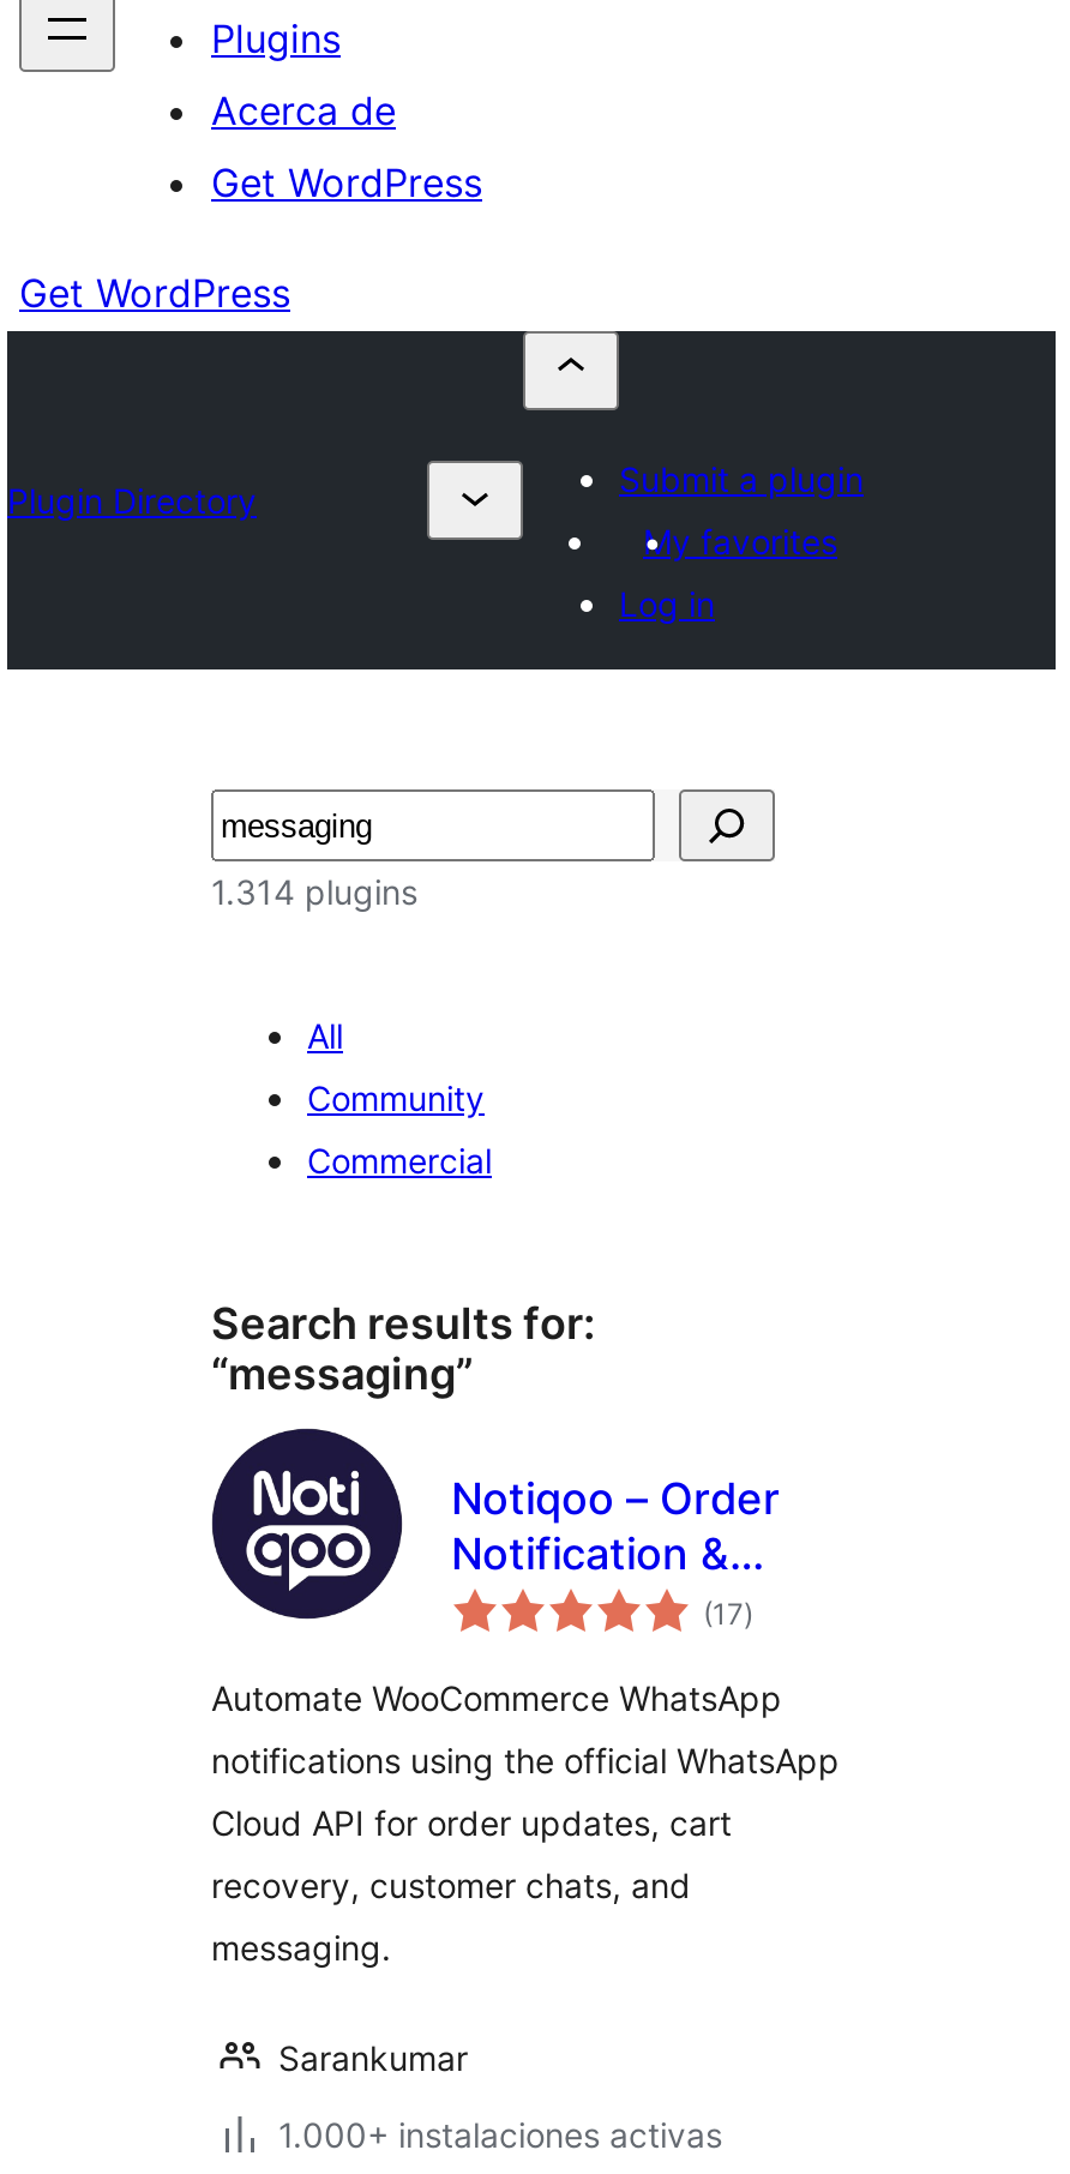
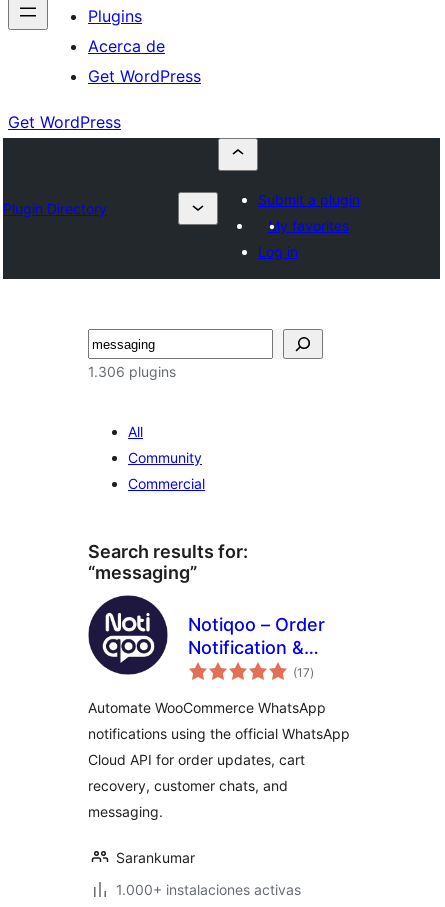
[211,871,417,912] 1.314 plugins -> [88,363,176,380] 1.306 plugins

